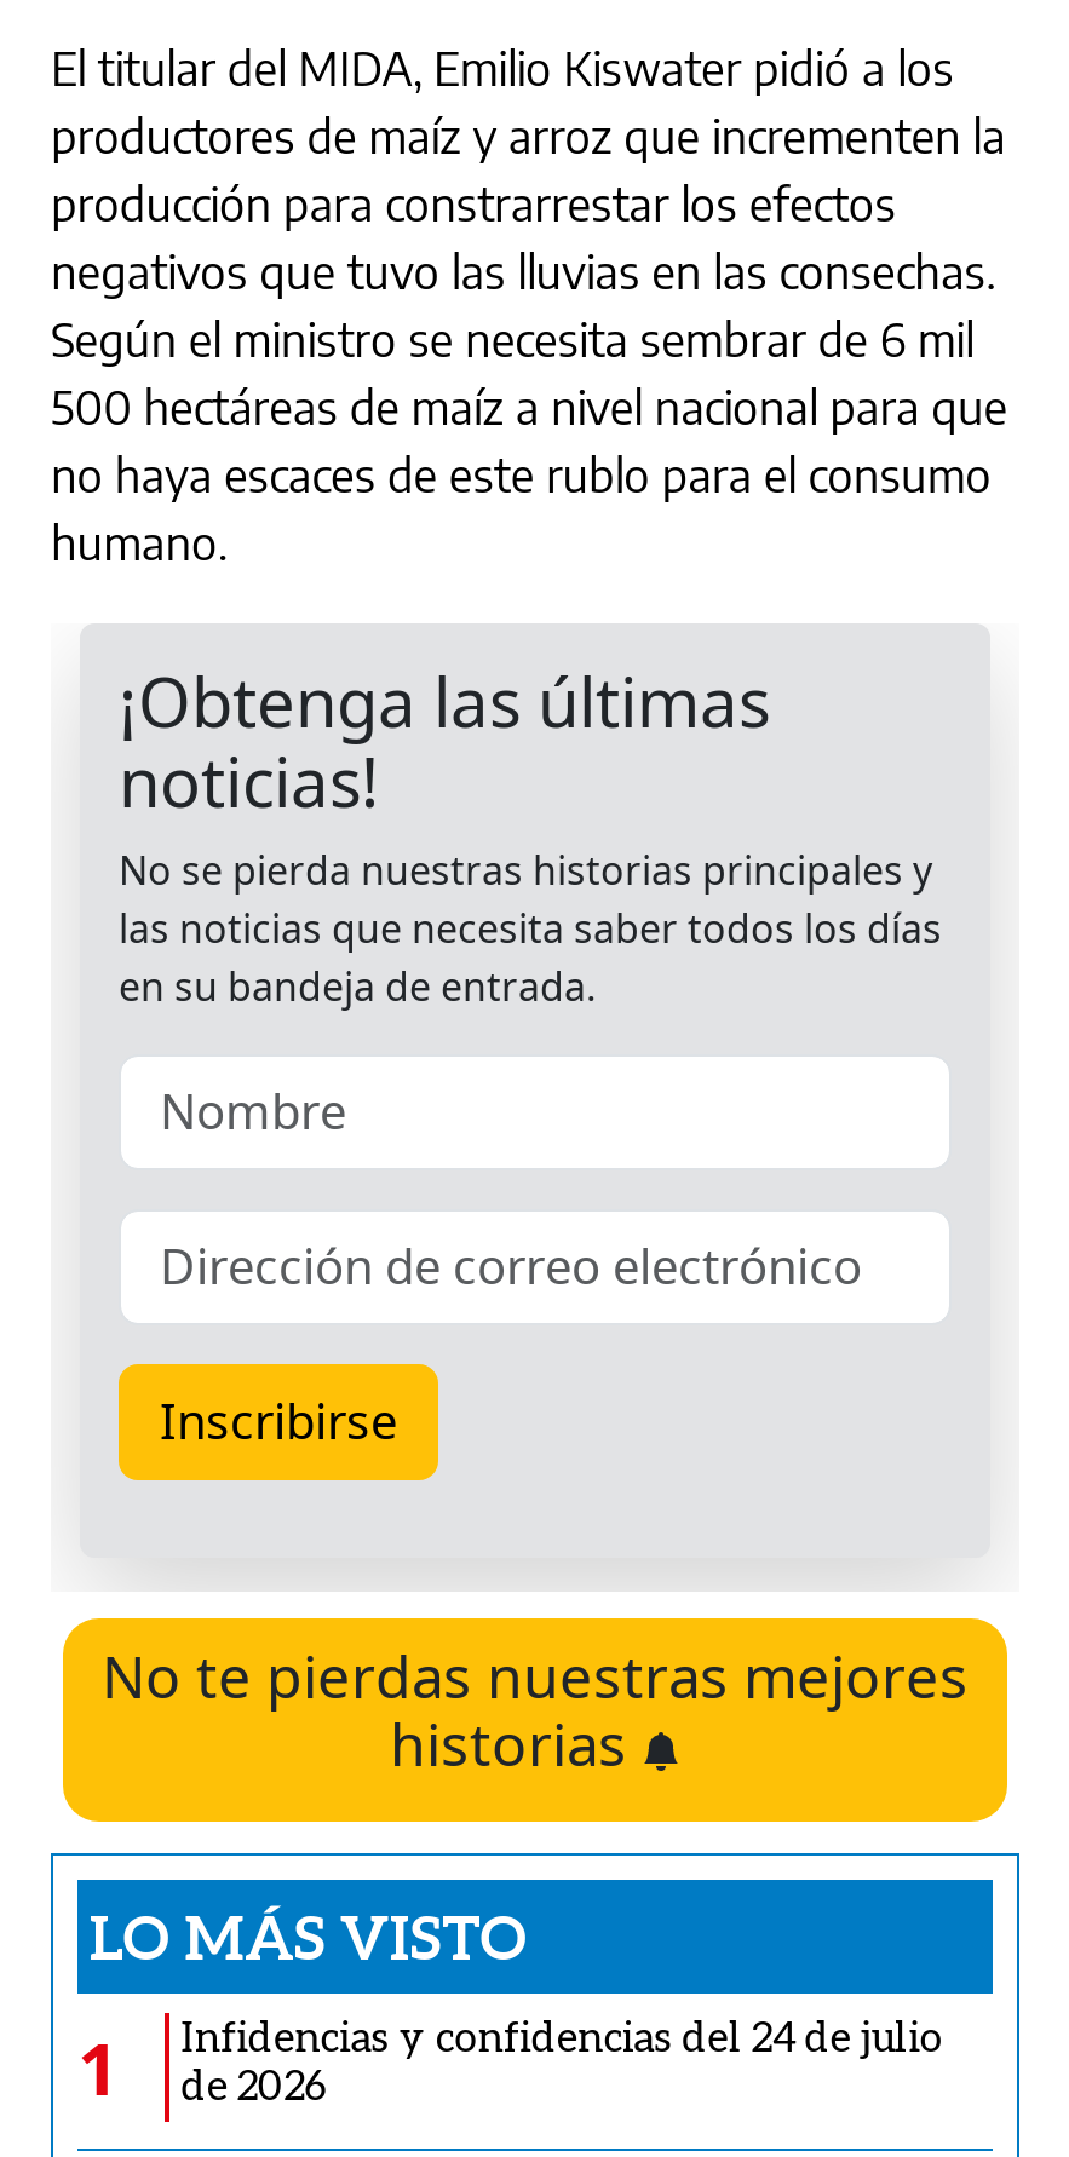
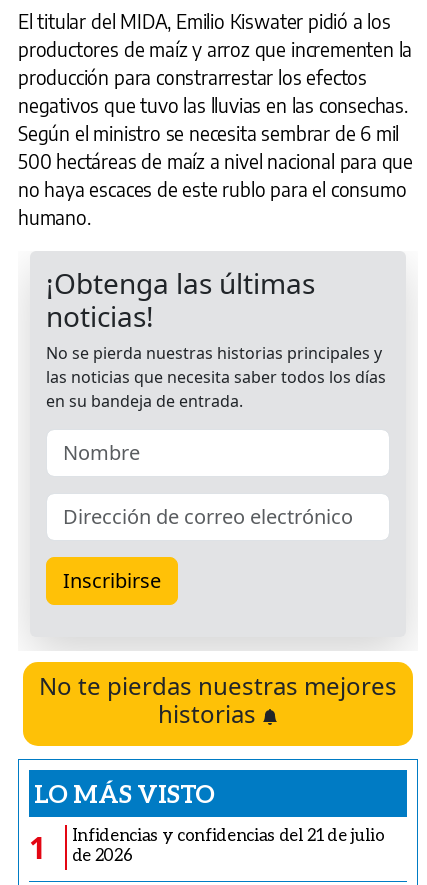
[181,2011,943,2062] Infidencias y confidencias del 24 de julio -> [72,824,384,845] Infidencias y confidencias del 21 de julio

